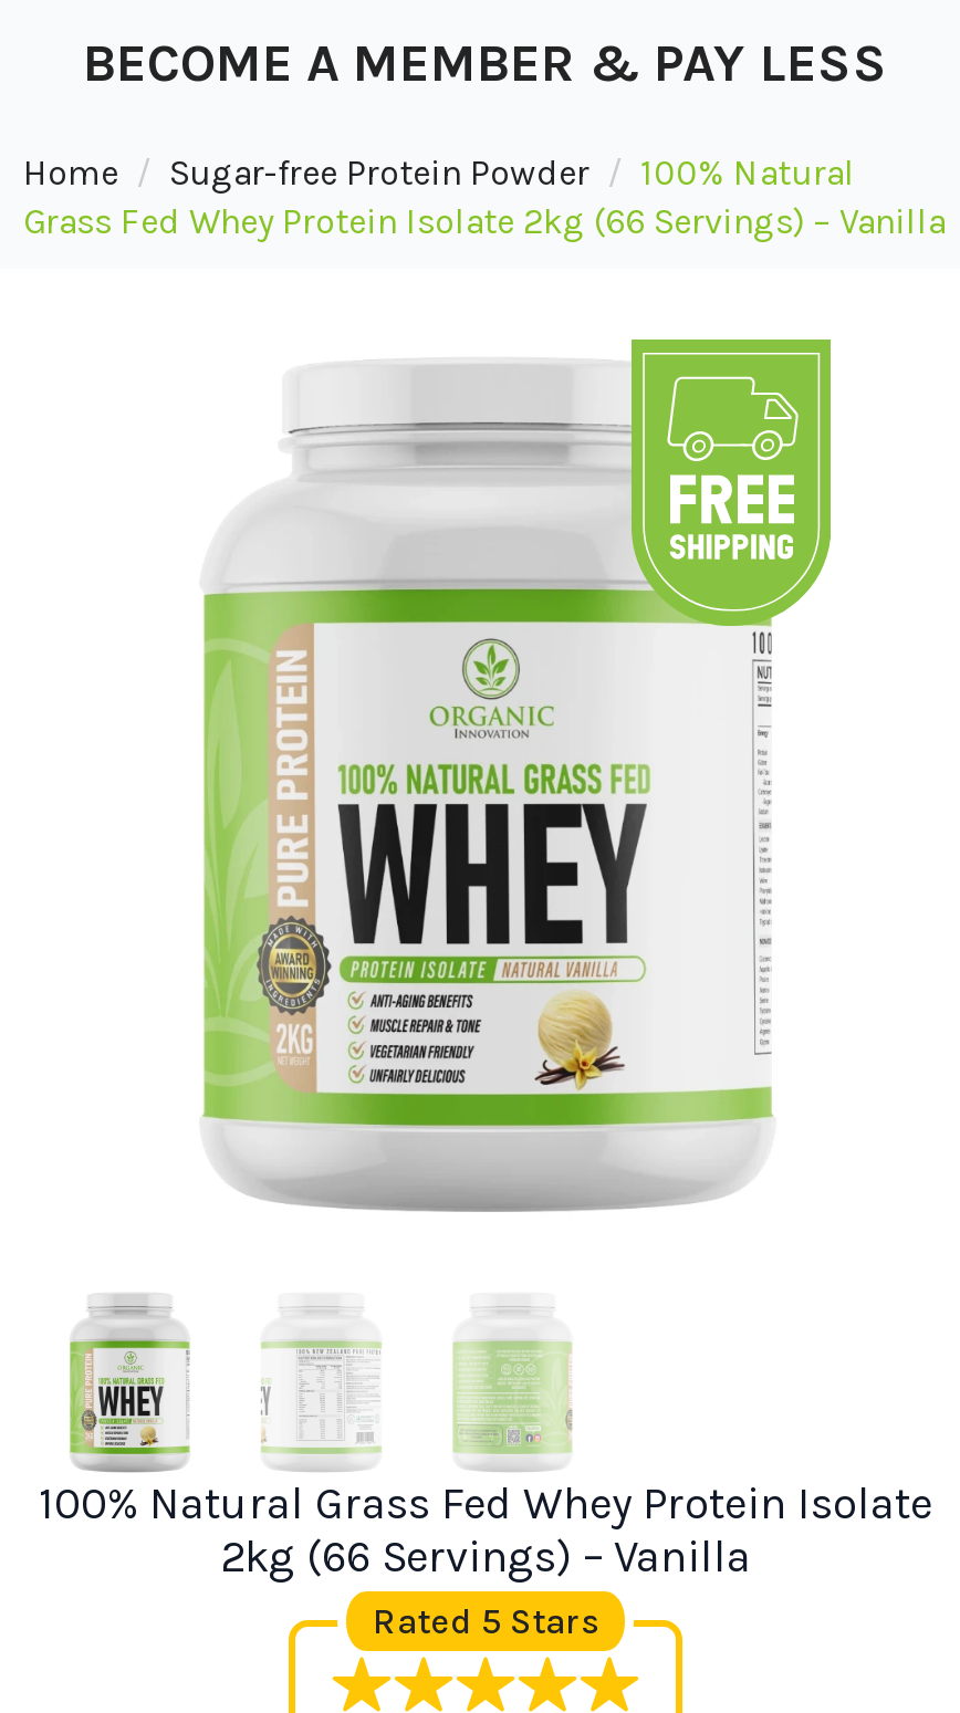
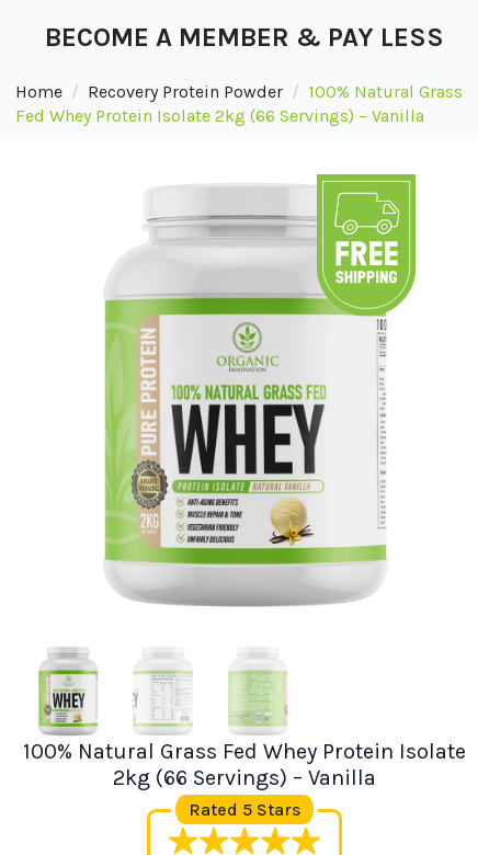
[23,152,946,242] Sugar-free Protein Powder | 100% Natural | Grass Fed Whey Protein Isolate 2kg (66 Servings) – Vanilla -> [15,81,463,126] Recovery Protein Powder | 100% Natural Grass | Fed Whey Protein Isolate 2kg (66 Servings) – Vanilla

